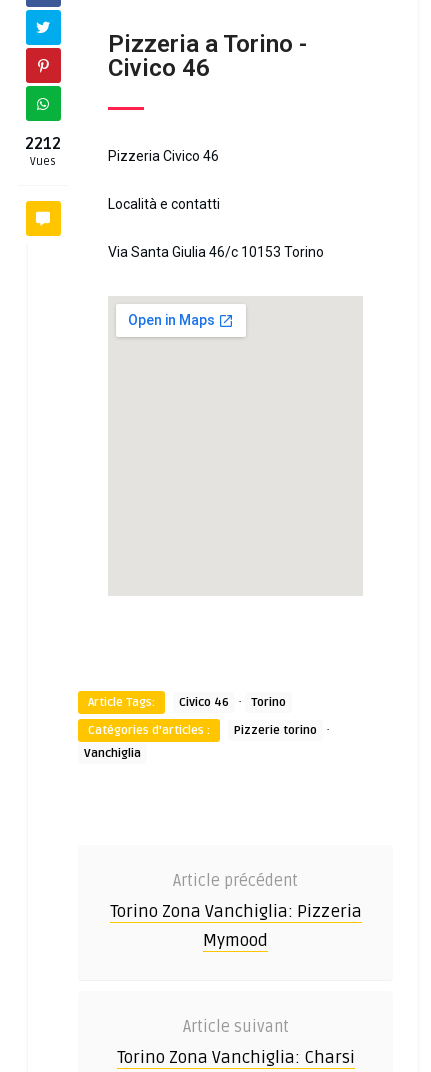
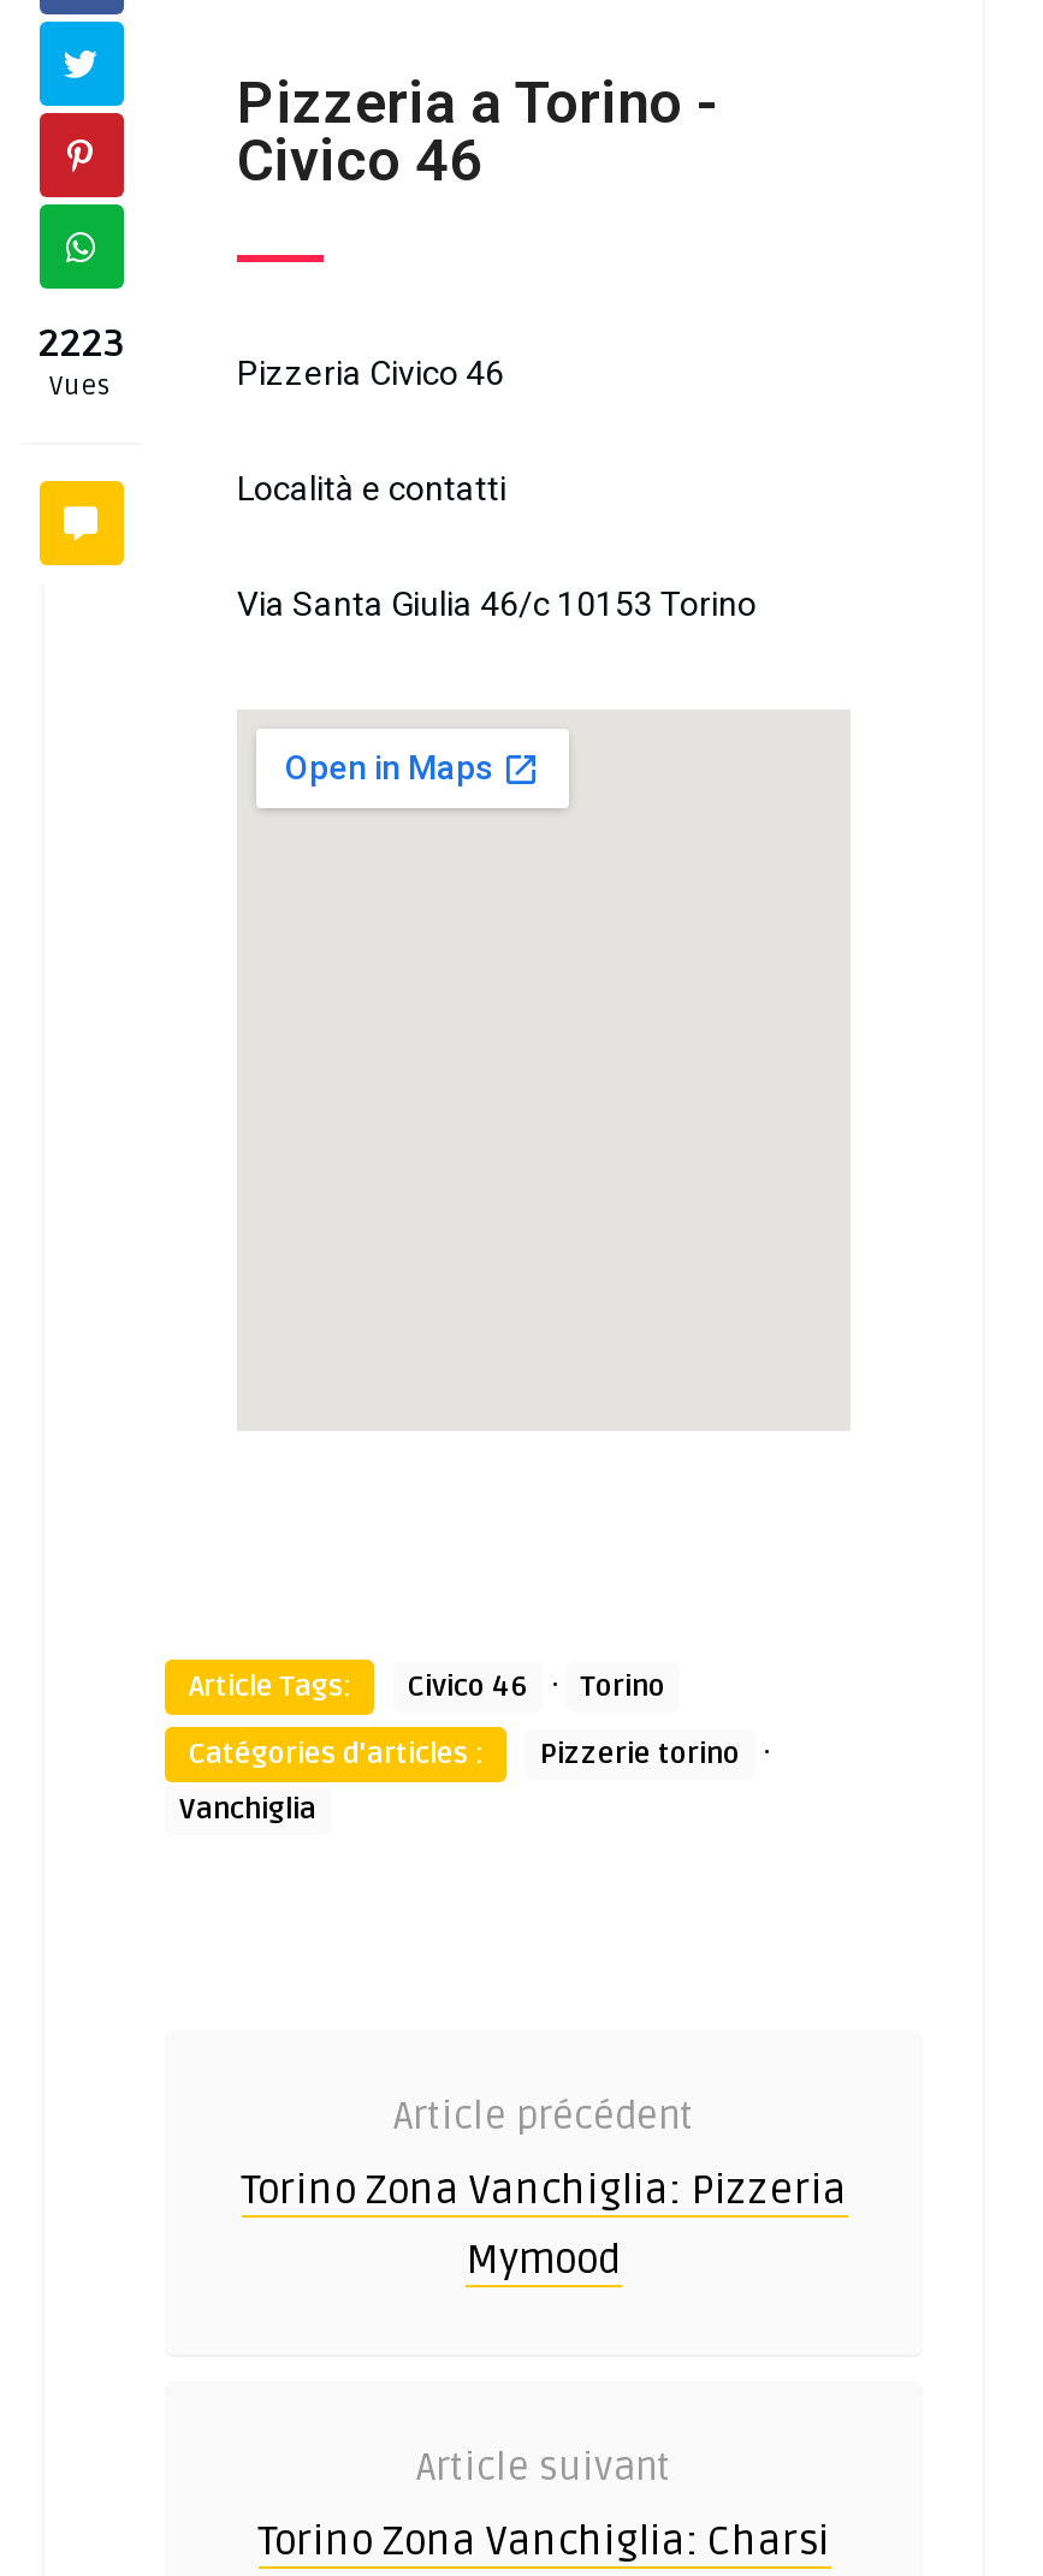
[25,134,61,154] 2212 -> [37,320,124,368] 2223

